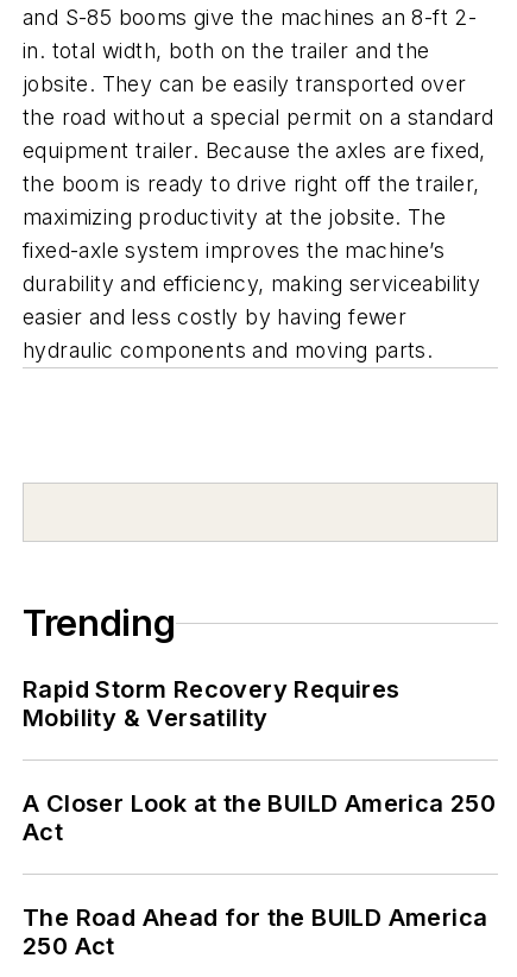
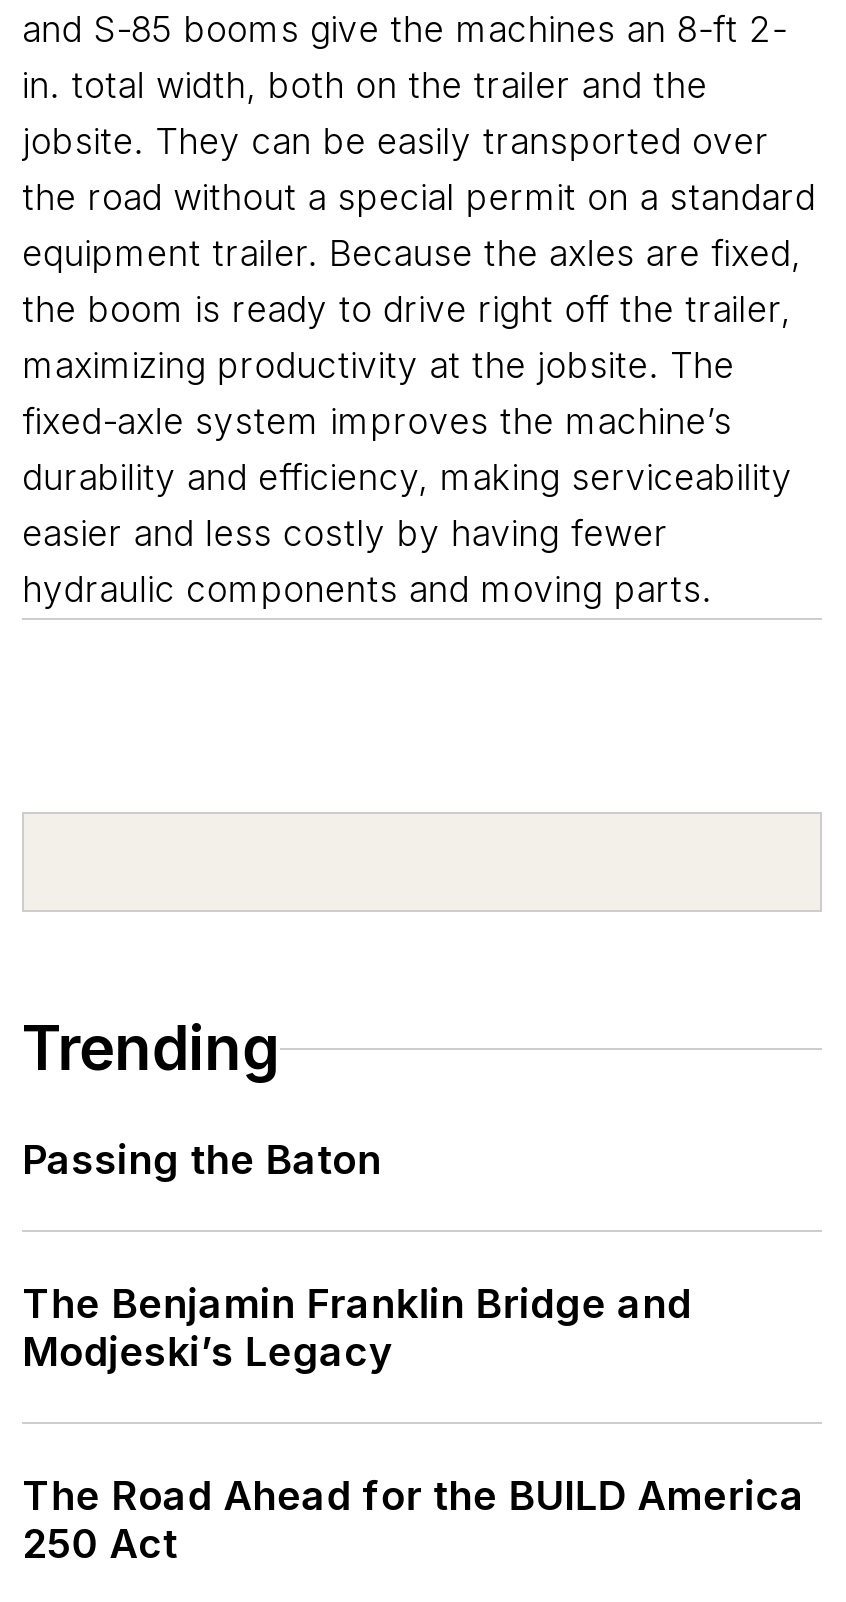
[23,676,400,733] Rapid Storm Recovery Requires | Mobility & Versatility -> [22,1137,382,1185] Passing the Baton
[23,790,496,847] A Closer Look at the BUILD America 250 | Act -> [22,1281,692,1377] The Benjamin Franklin Bridge and | Modjeski’s Legacy

